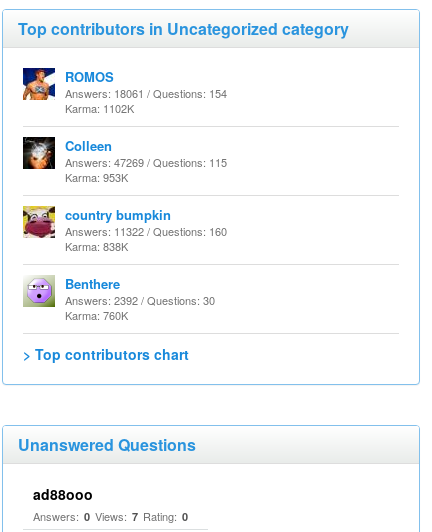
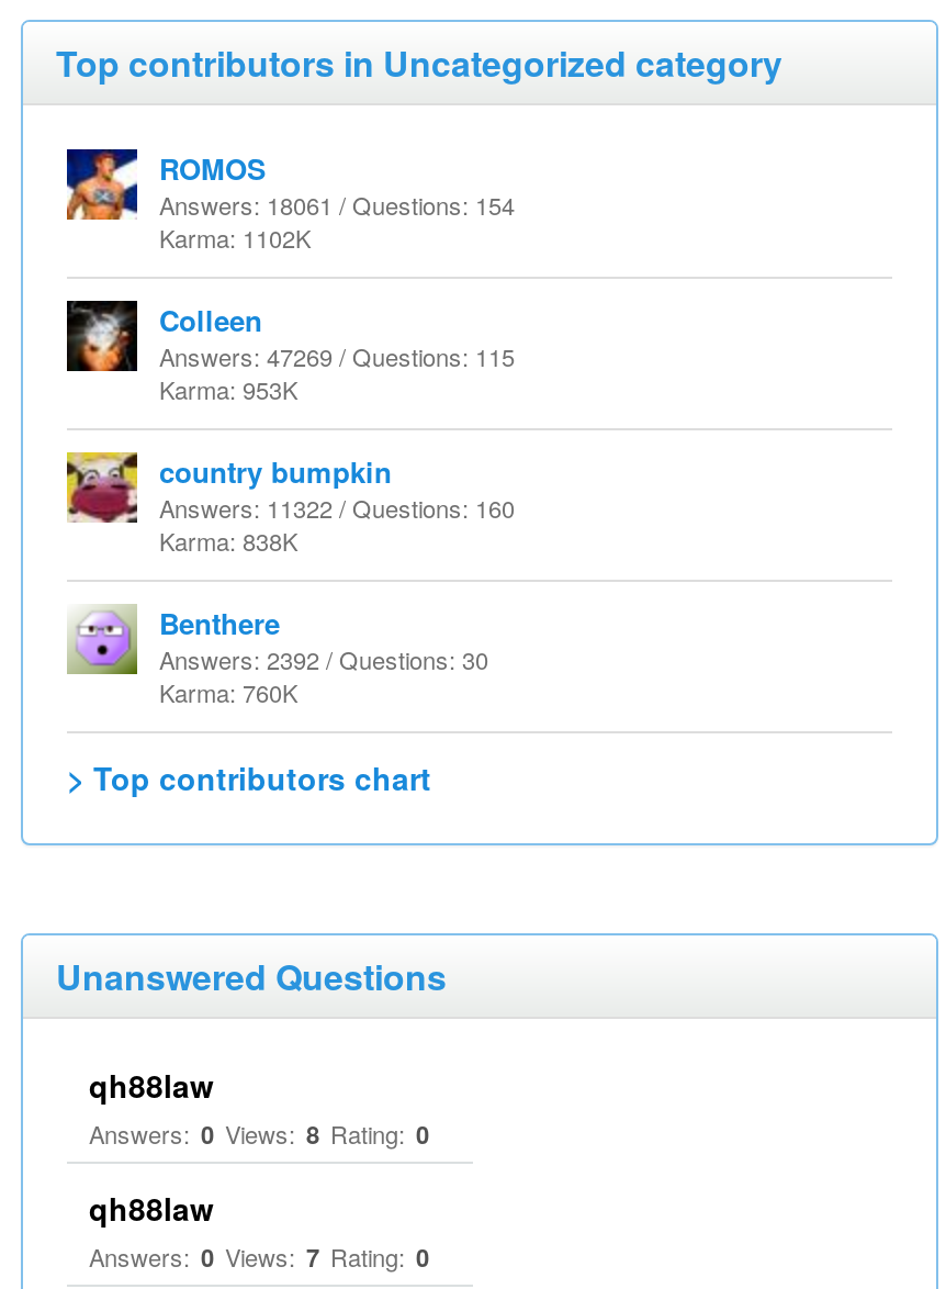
[33,484,93,504] ad88ooo -> [89,1063,429,1230] qh88law | Answers: 0 Views: 8 Rating: 0 | qh88law

